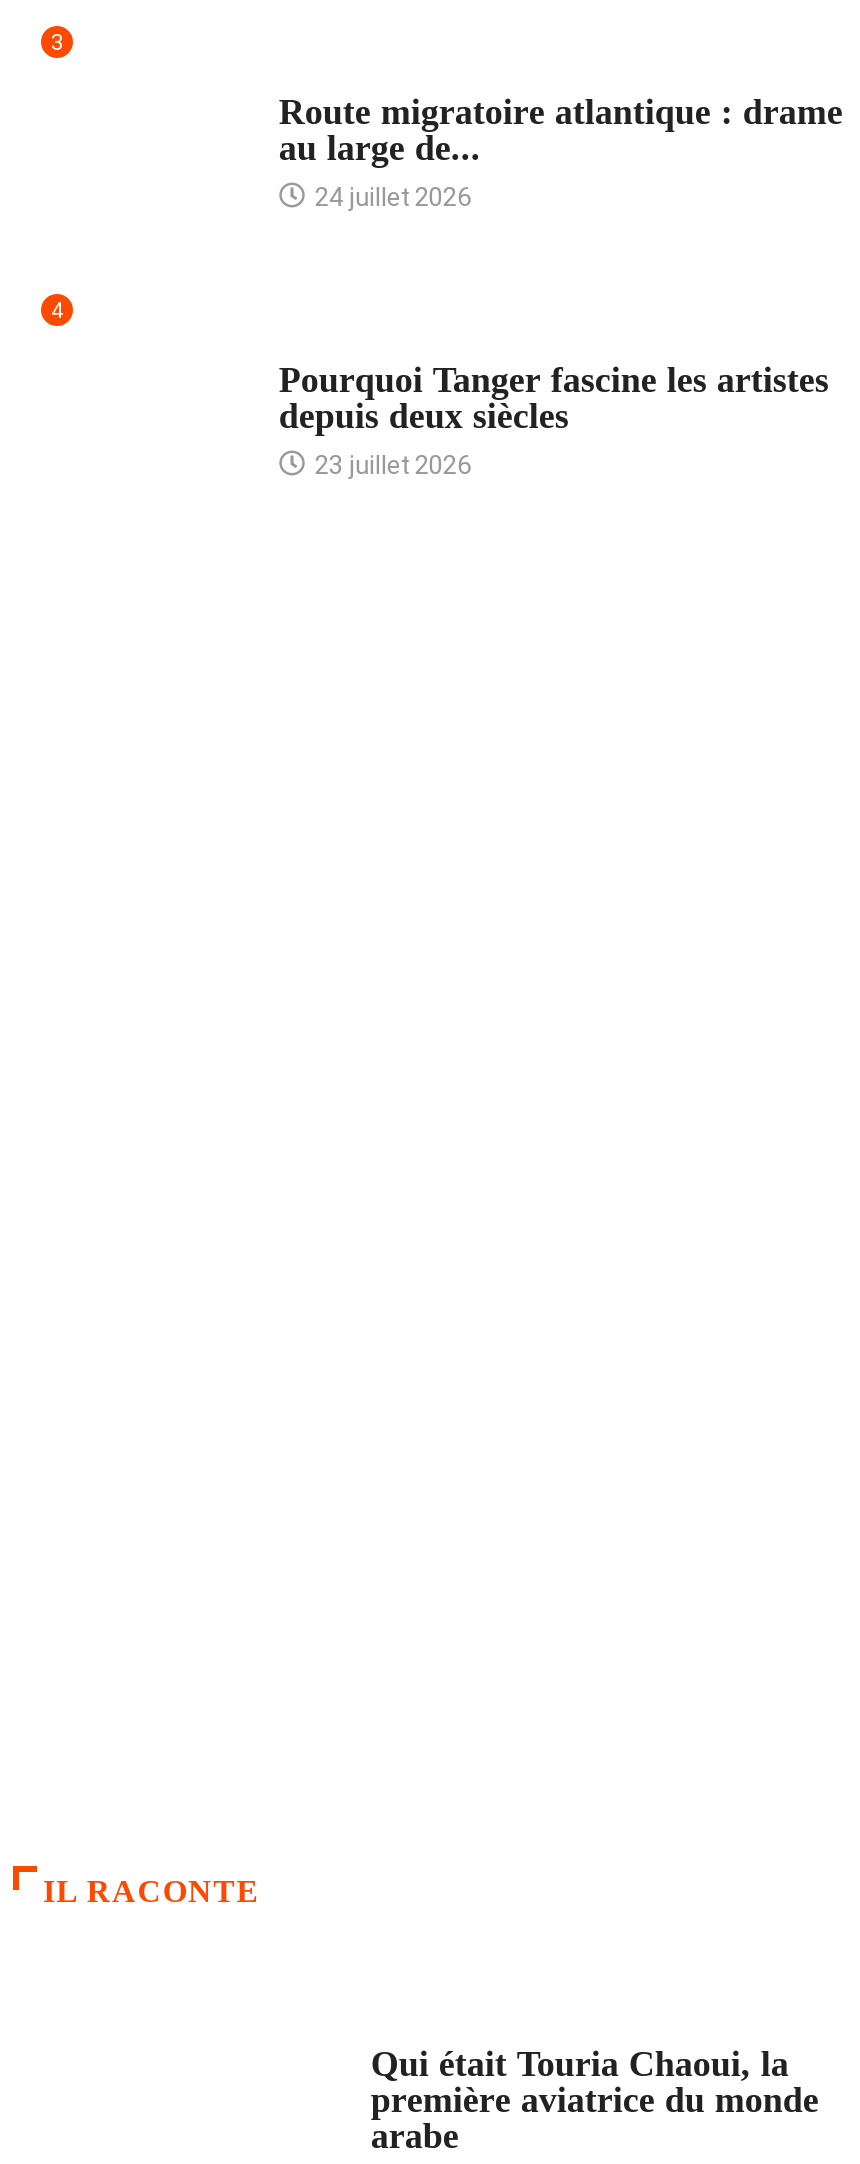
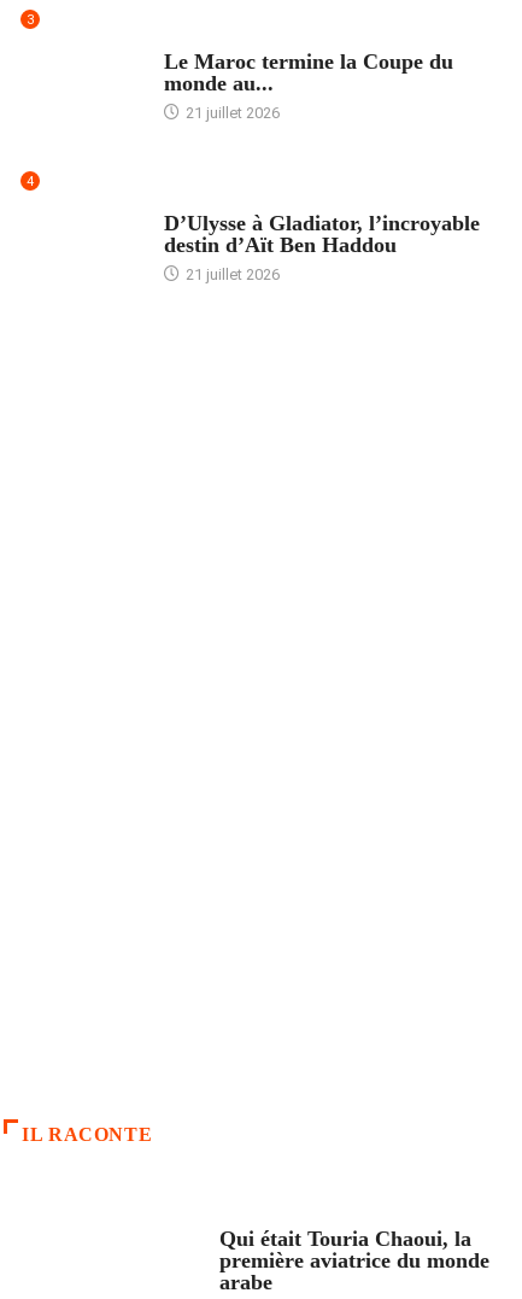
[279,93,843,213] Route migratoire atlantique : drame | au large de... | 24 juillet 2026 -> [164,50,453,122] Le Maroc termine la Coupe du | monde au... | 21 juillet 2026
[279,360,829,480] Pourquoi Tanger fascine les artistes | depuis deux siècles | 23 juillet 2026 -> [164,211,480,284] D’Ulysse à Gladiator, l’incroyable | destin d’Aït Ben Haddou | 21 juillet 2026

